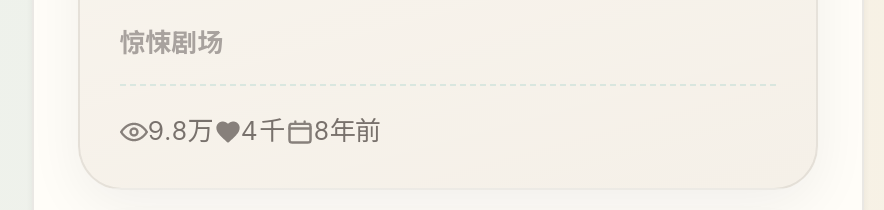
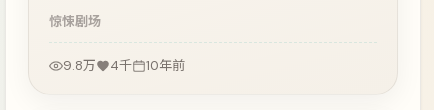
[147,114,381,148] 9.8万 4千 8年前 -> [63,57,185,74] 9.8万 4千 10年前

